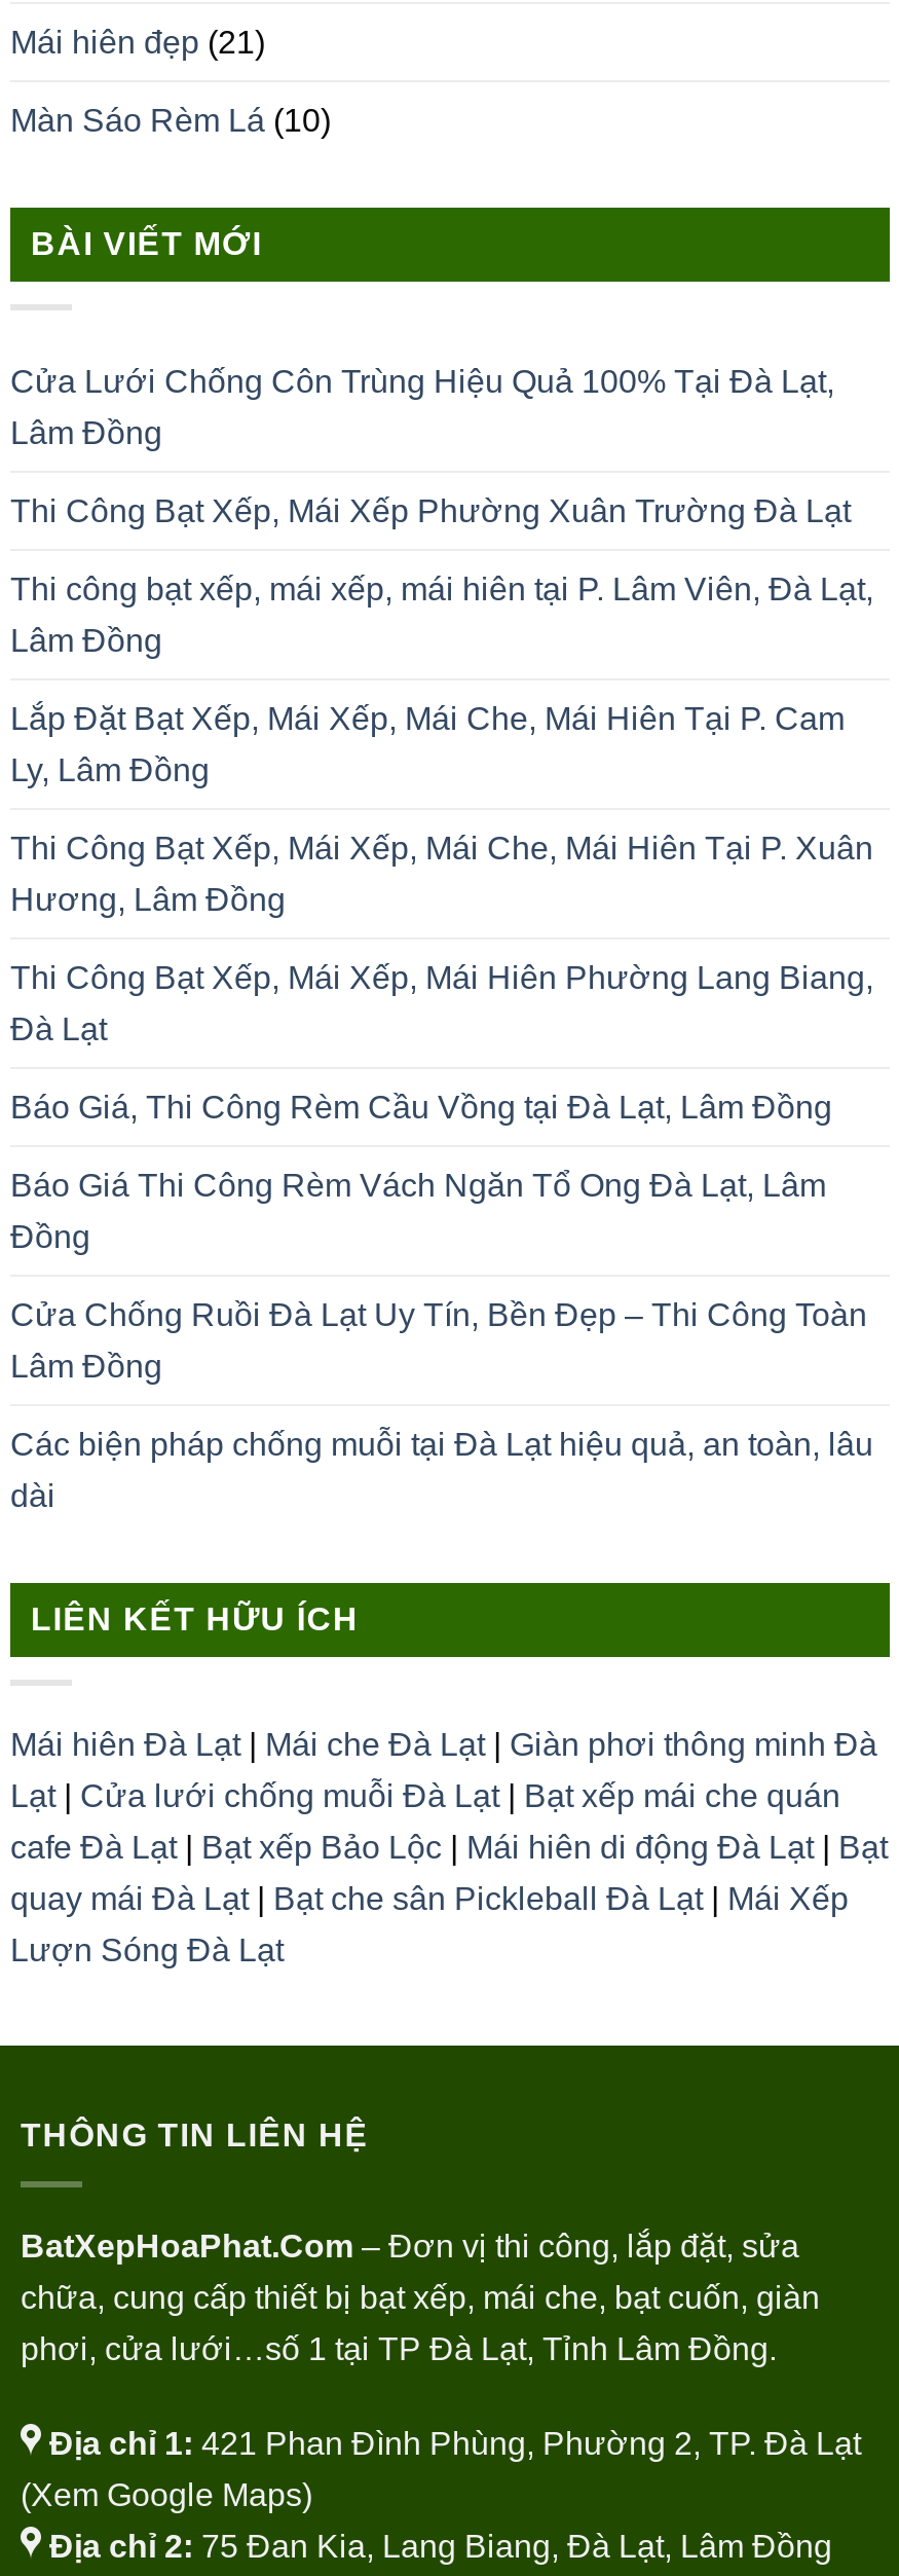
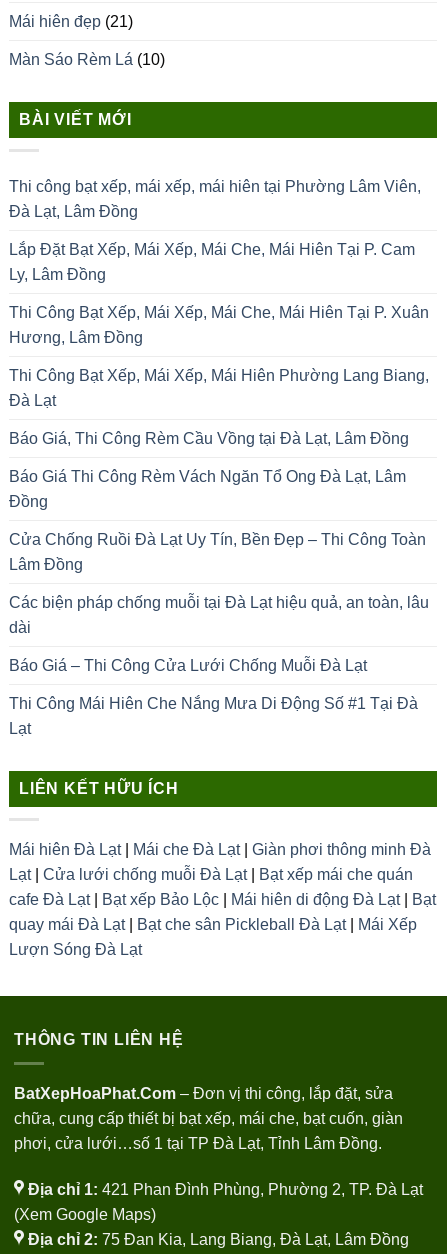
[10,364,873,658] Cửa Lưới Chống Côn Trùng Hiệu Quả 100% Tại Đà Lạt, | Lâm Đồng | Thi Công Bạt Xếp, Mái Xếp Phường Xuân Trường Đà Lạt | Thi công bạt xếp, mái xếp, mái hiên tại P. Lâm Viên, Đà Lạt, | Lâm Đồng -> [9,178,421,220] Thi công bạt xếp, mái xếp, mái hiên tại Phường Lâm Viên, | Đà Lạt, Lâm Đồng
moved [10,701,873,1513] -> [9,241,429,636]: Lắp Đặt Bạt Xếp, Mái Xếp, Mái Che, Mái Hiên Tại P. Cam | Ly, Lâm Đồng | Thi Công Bạt Xếp, Mái Xếp, Mái Che, Mái Hiên Tại P. Xuân | ... | Các biện pháp chống muỗi tại Đà Lạt hiệu quả, an toàn, lâu | dài
none -> [9,657,418,737] Báo Giá – Thi Công Cửa Lưới Chống Muỗi Đà Lạt | Thi Công Mái Hiên Che Nắng Mưa Di Động Số #1 Tại Đà | Lạt

